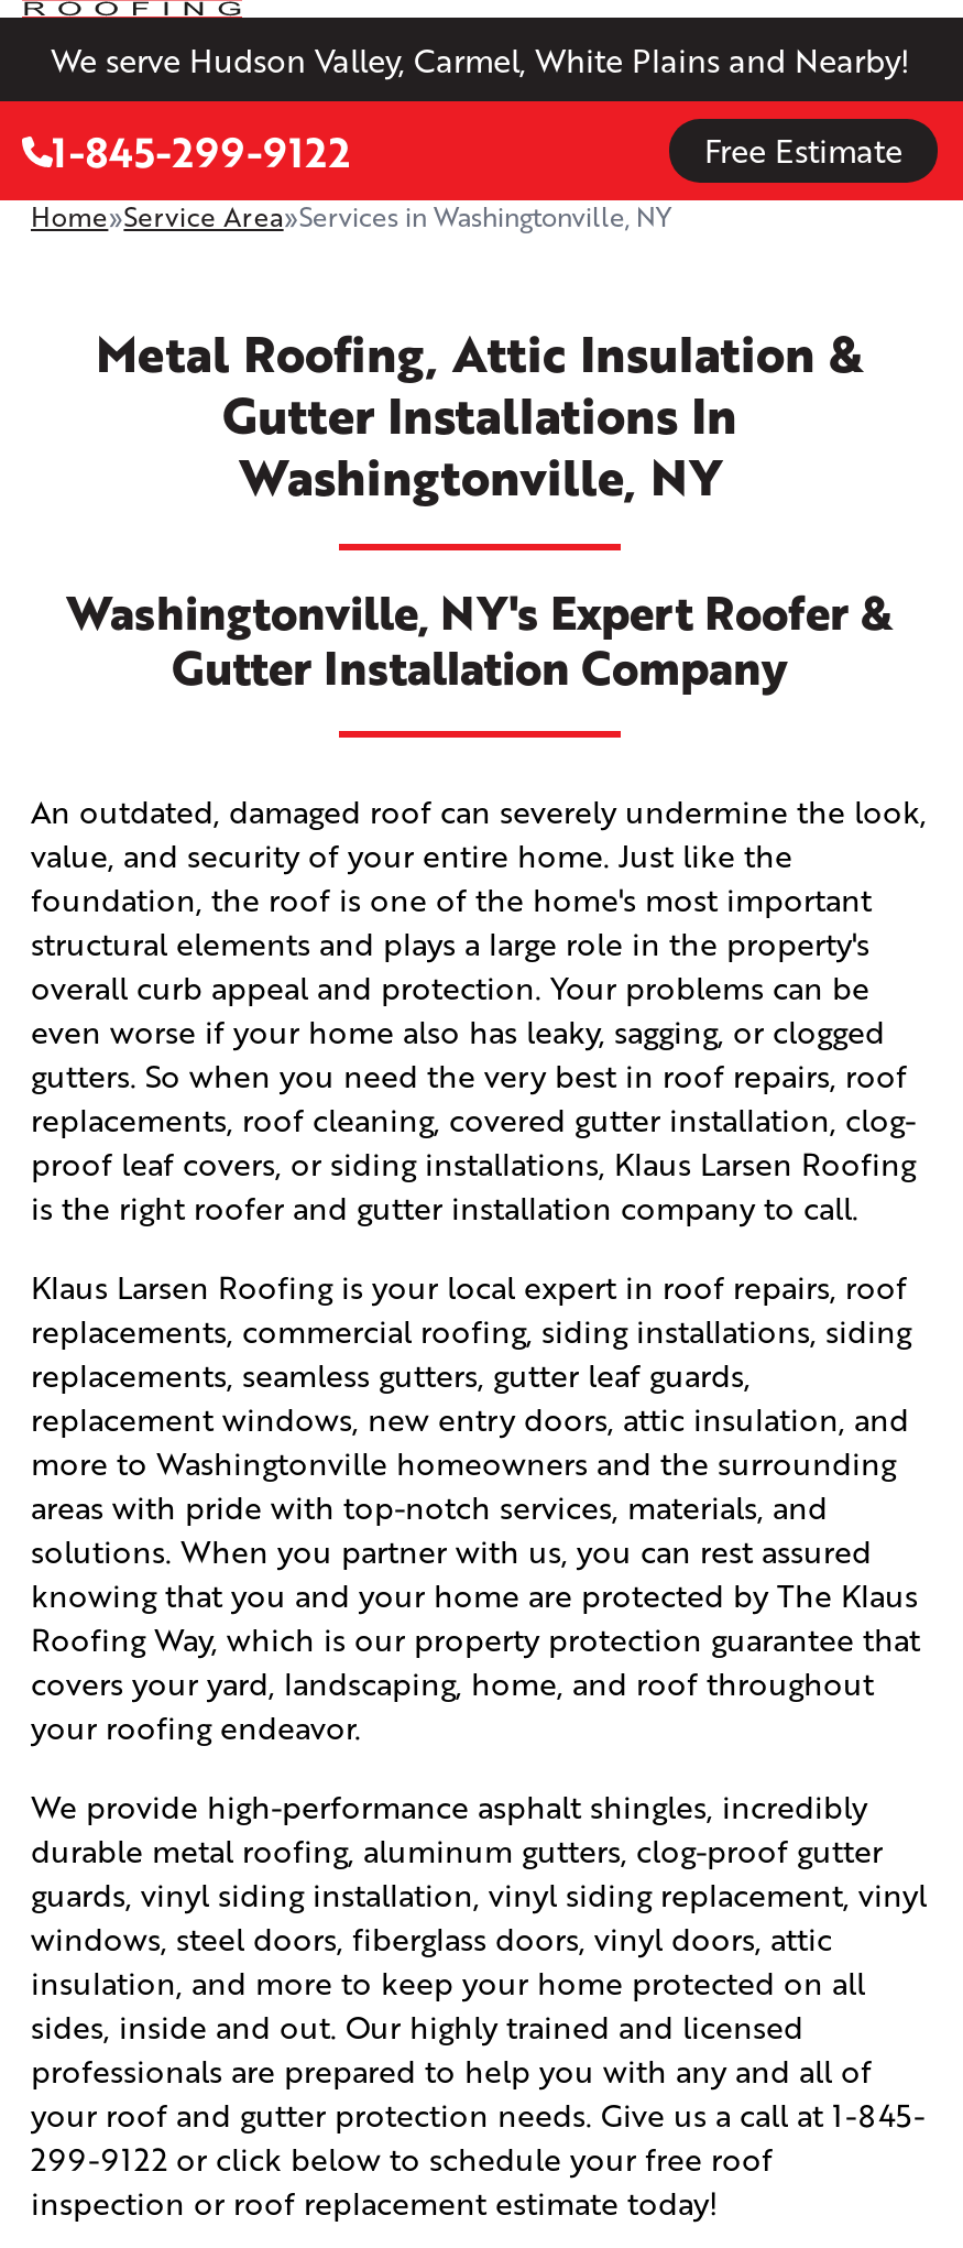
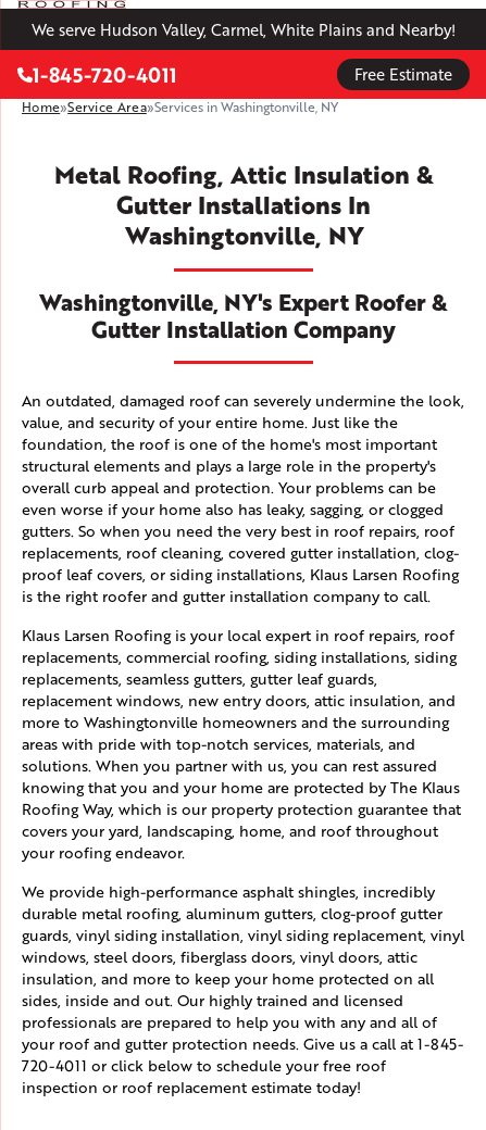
[52,121,350,180] 1-845-299-9122 -> [32,60,177,89] 1-845-720-4011
[31,2139,773,2181] 299-9122 or click below to schedule your free roof -> [22,1055,386,1076] 720-4011 or click below to schedule your free roof

